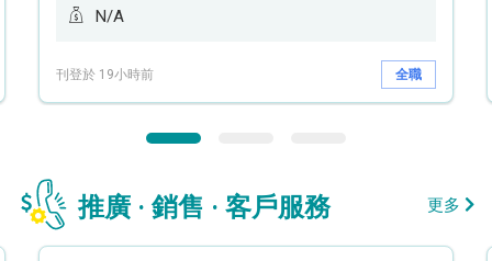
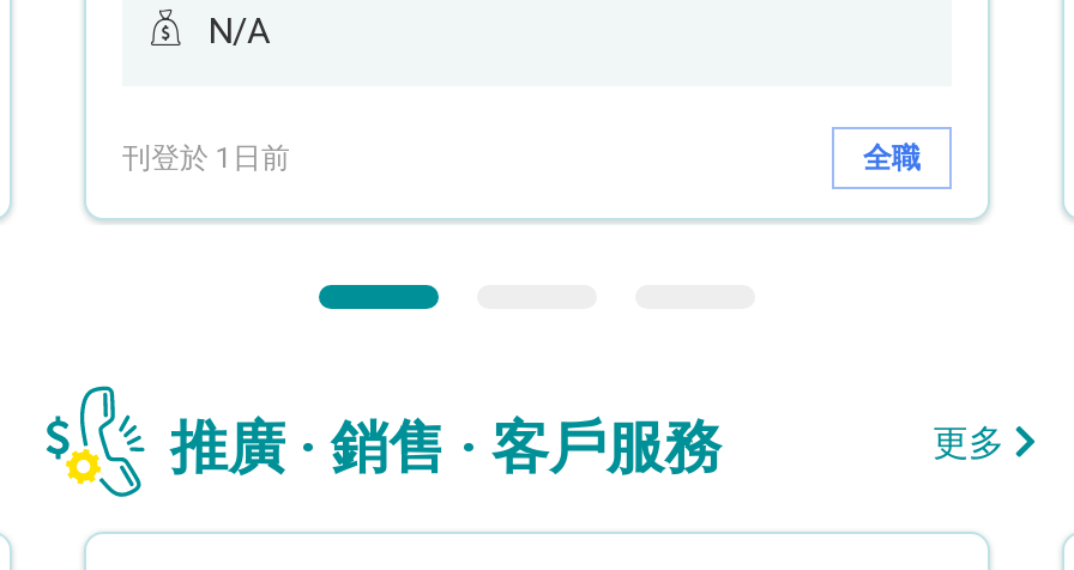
[56,66,154,82] 刊登於 19小時前 -> [122,140,290,174] 刊登於 1日前

